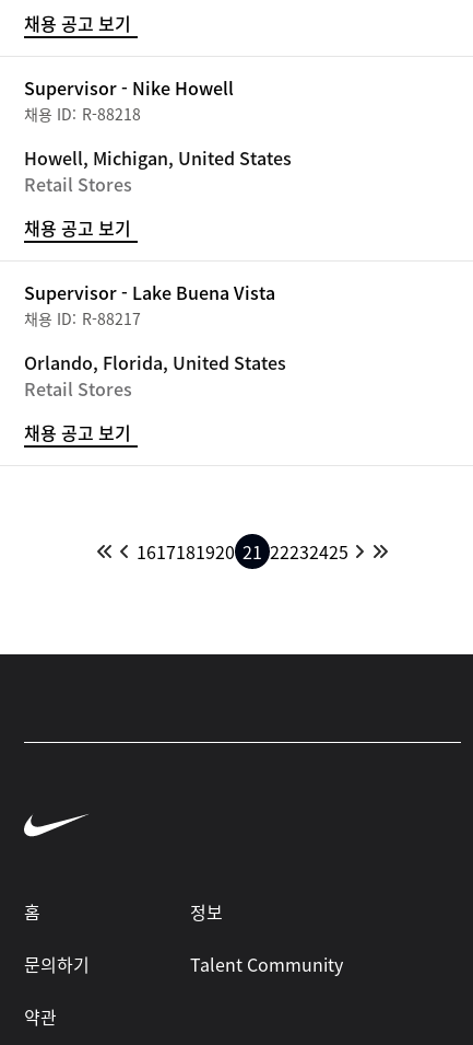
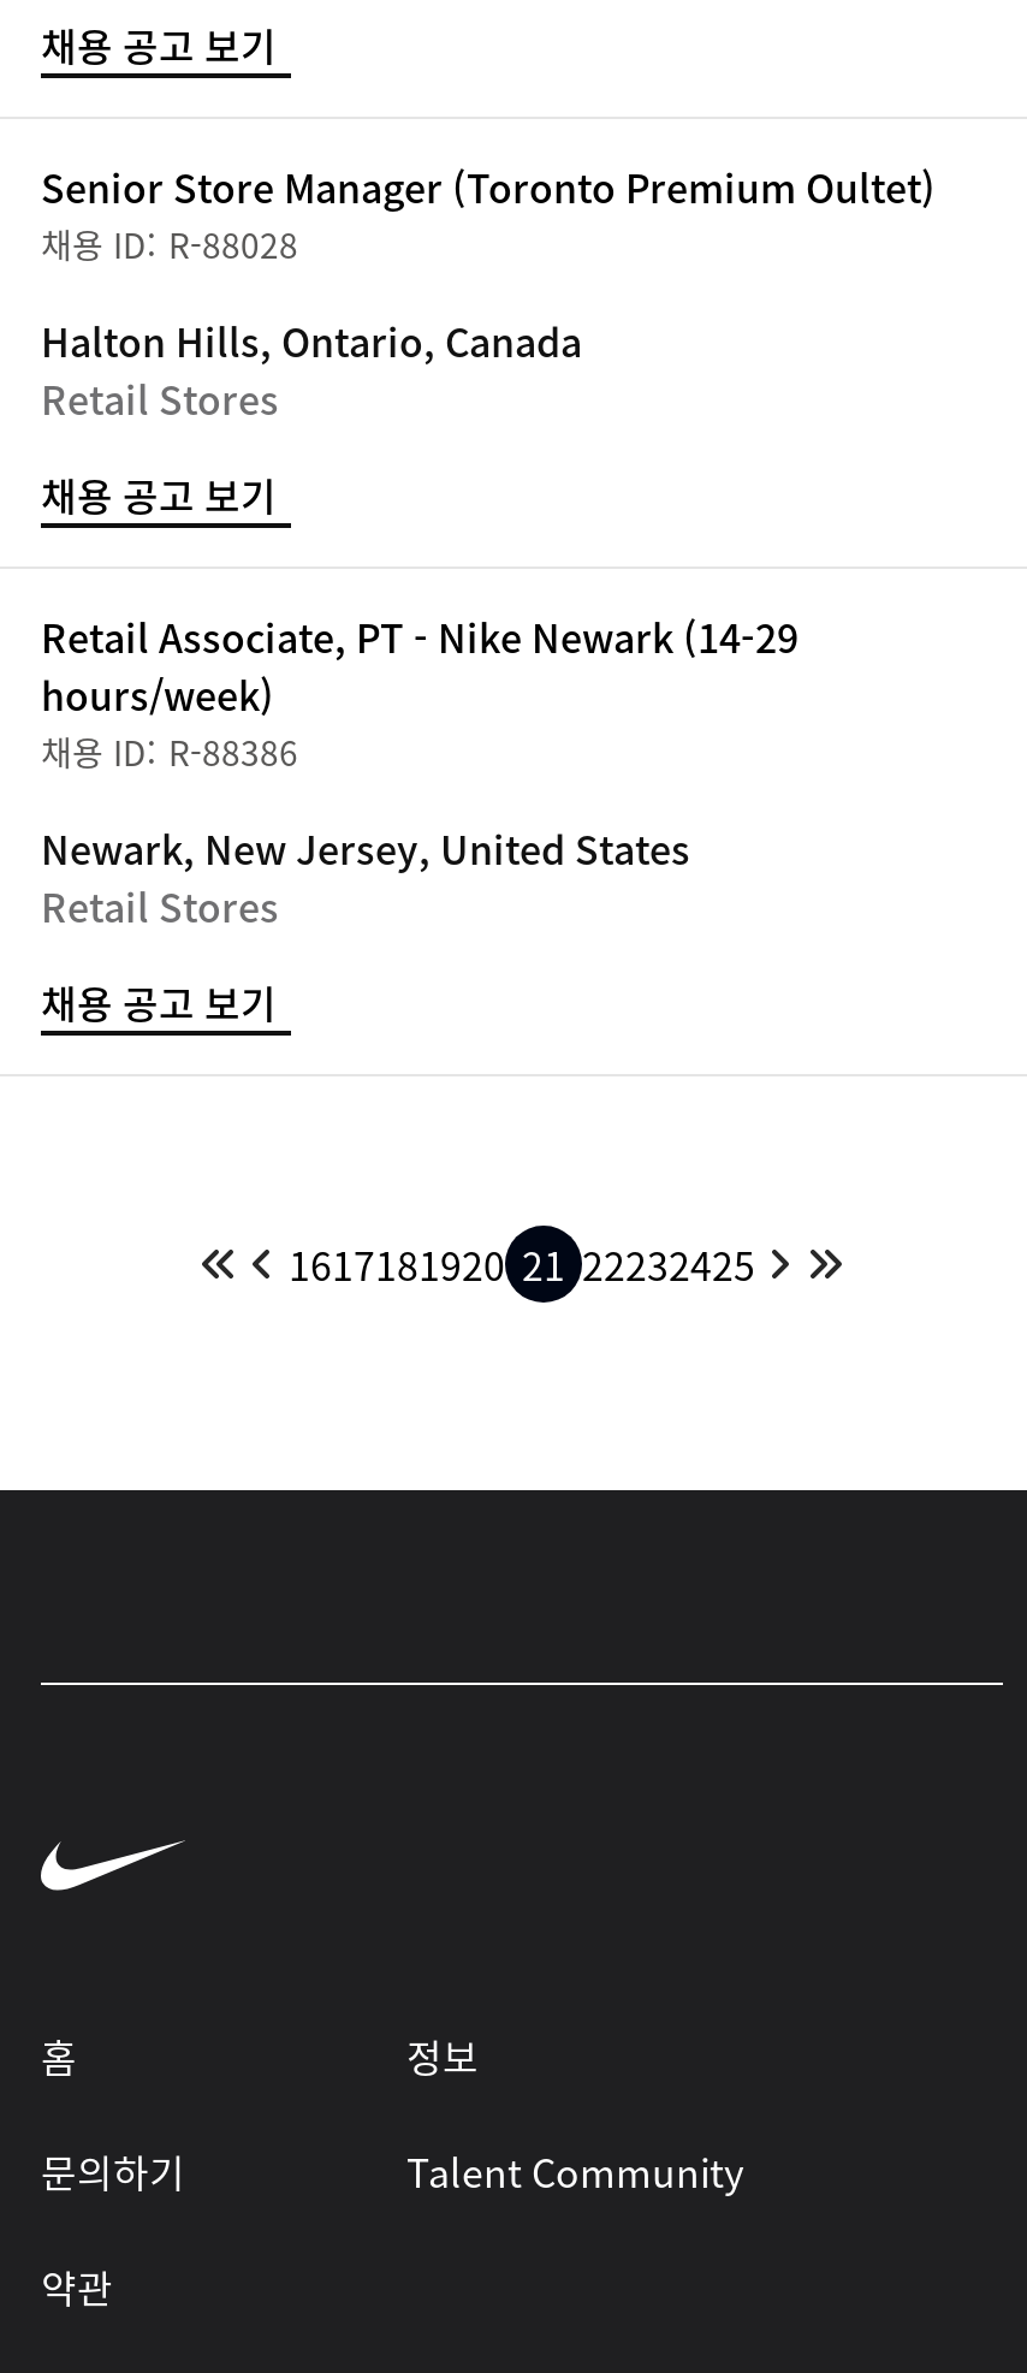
[24,74,234,125] Supervisor - Nike Howell | R-88218 -> [41,158,936,268] Senior Store Manager (Toronto Premium Oultet) | R-88028
[24,144,292,171] Howell, Michigan, United States -> [41,312,582,369] Halton Hills, Ontario, Canada
[24,279,275,329] Supervisor - Lake Buena Vista | R-88217 -> [41,607,799,776] Retail Associate, PT - Nike Newark (14-29 | hours/week) | R-88386
[24,349,286,375] Orlando, Florida, United States -> [41,819,690,877] Newark, New Jersey, United States

